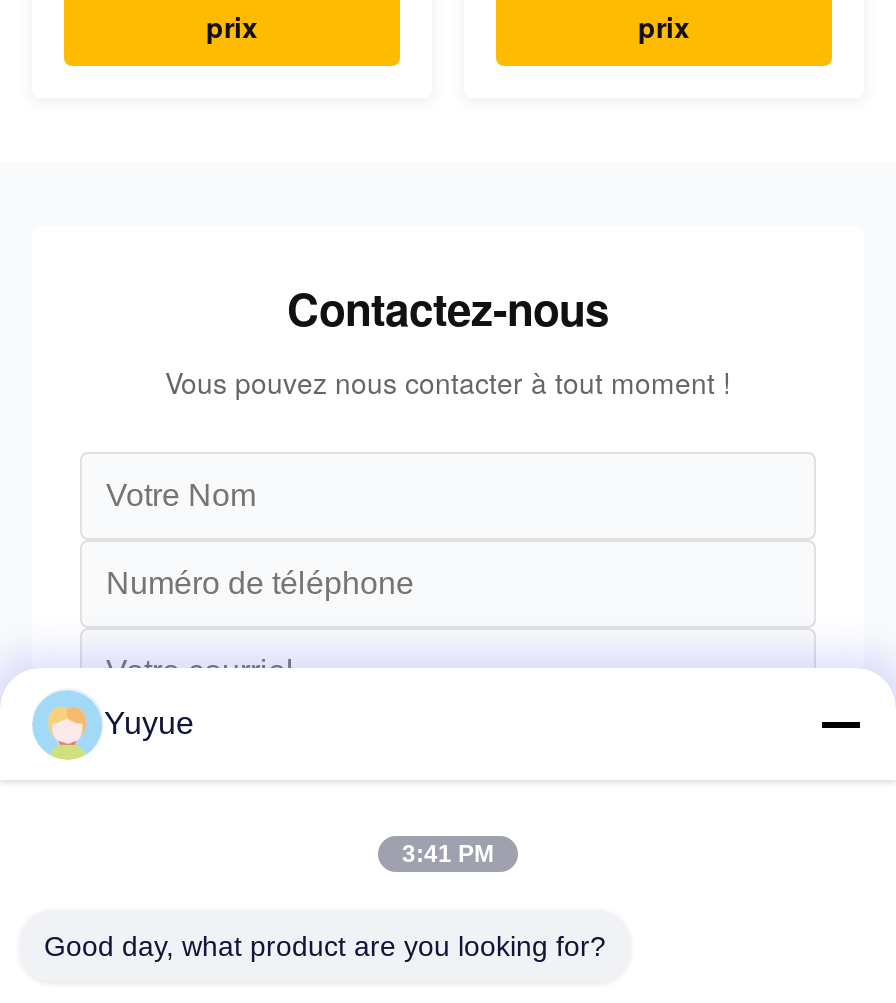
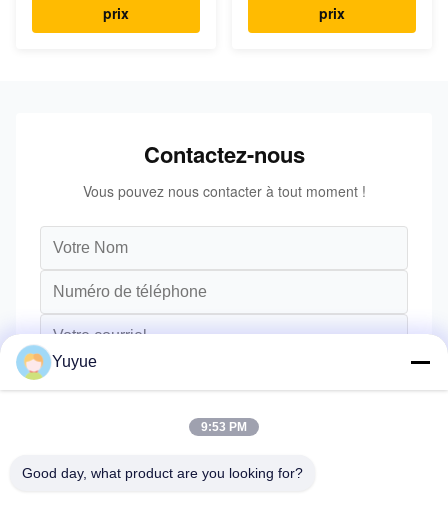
[402,840,494,868] 3:41 PM -> [201,420,247,434] 9:53 PM

